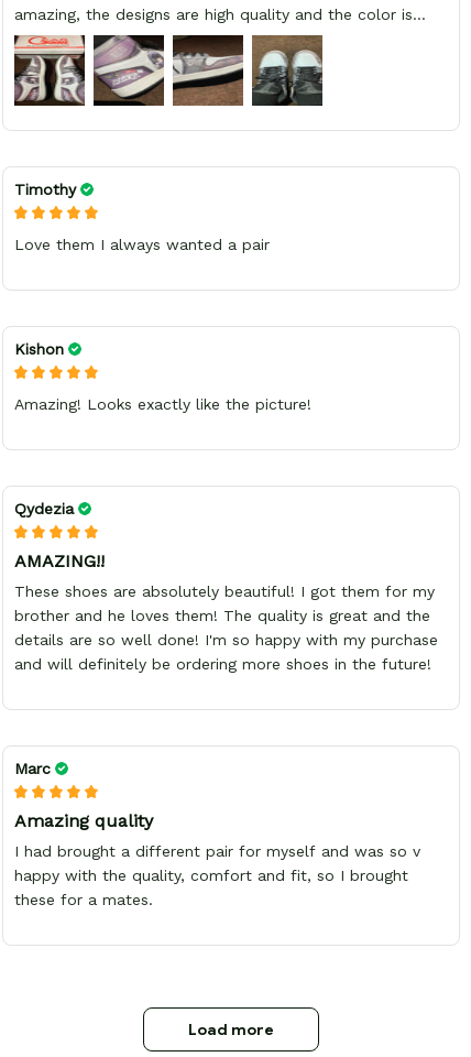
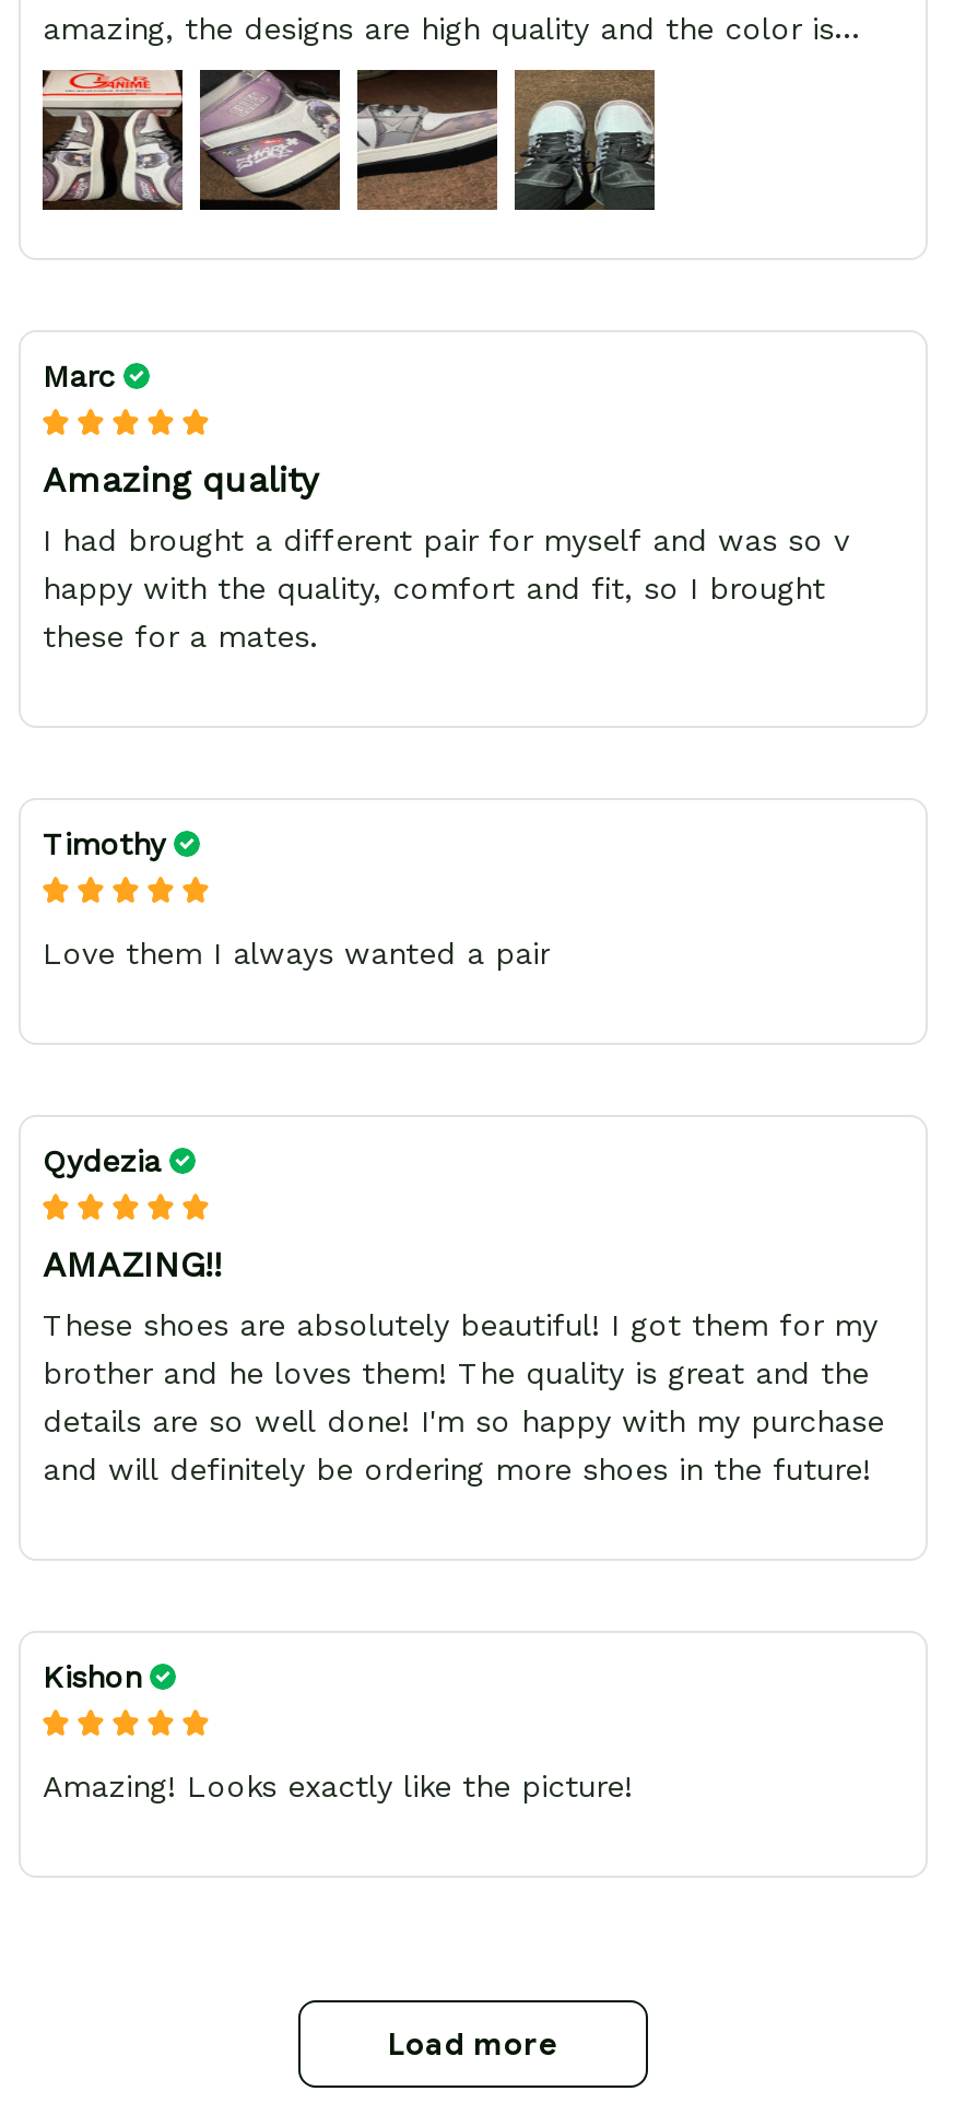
moved [14,180,270,253] -> [43,825,550,970]: Timothy | Love them I always wanted a pair
moved [14,340,311,412] -> [43,1658,633,1802]: Kishon | Amazing! Looks exactly like the picture!
moved [14,499,438,672] -> [43,1142,884,1485]: Qydezia | AMAZING!! | These shoes are absolutely beautiful! I got them for my | brother and he loves them! The quality is great and the | details are so well done! I'm so happy with my purchase | and will definitely be ordering more shoes in the future!
moved [14,759,420,908] -> [43,357,849,653]: Marc | Amazing quality | I had brought a different pair for myself and was so v | happy with the quality, comfort and fit, so I brought | these for a mates.

